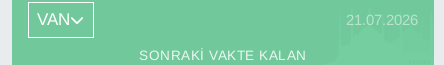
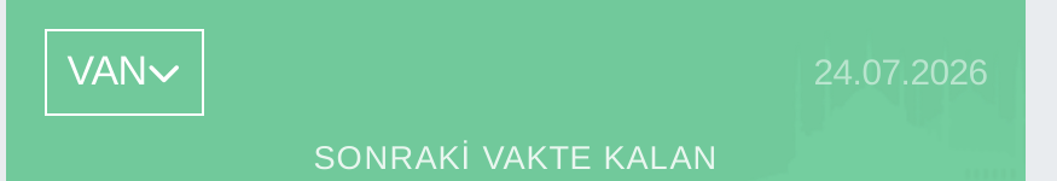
[346,12,418,28] 21.07.2026 -> [813,53,987,91] 24.07.2026

